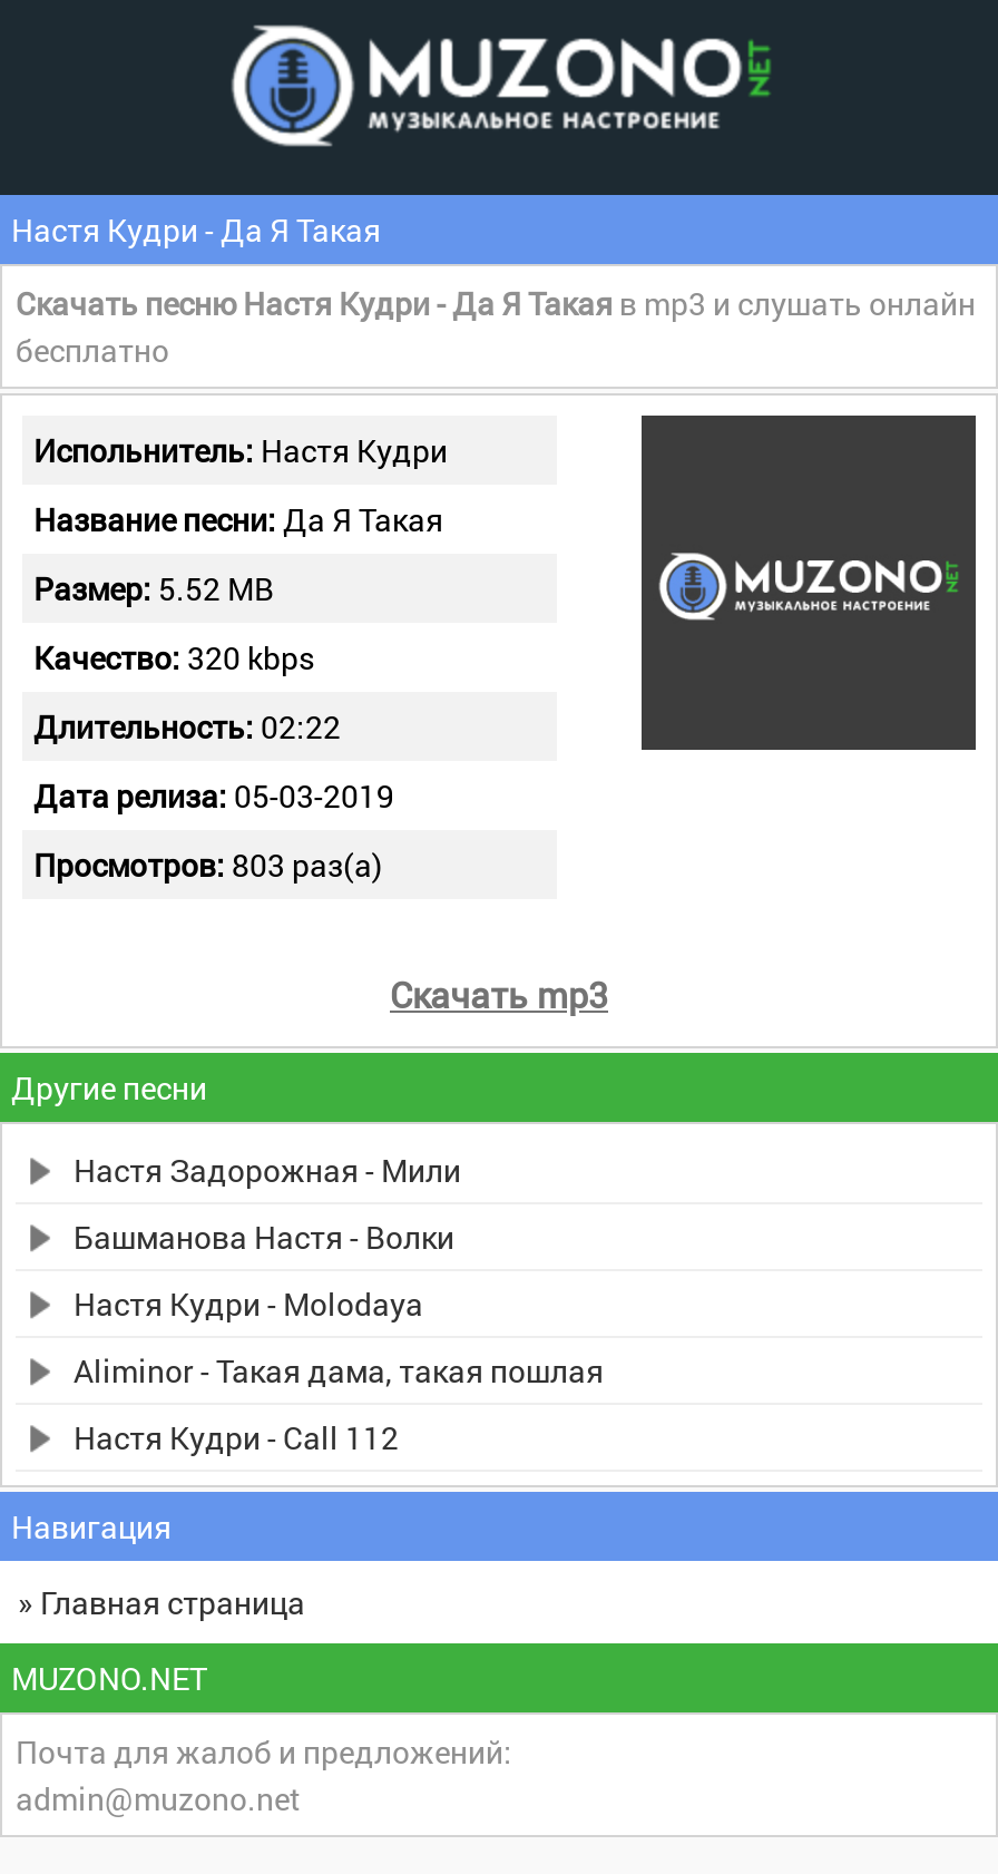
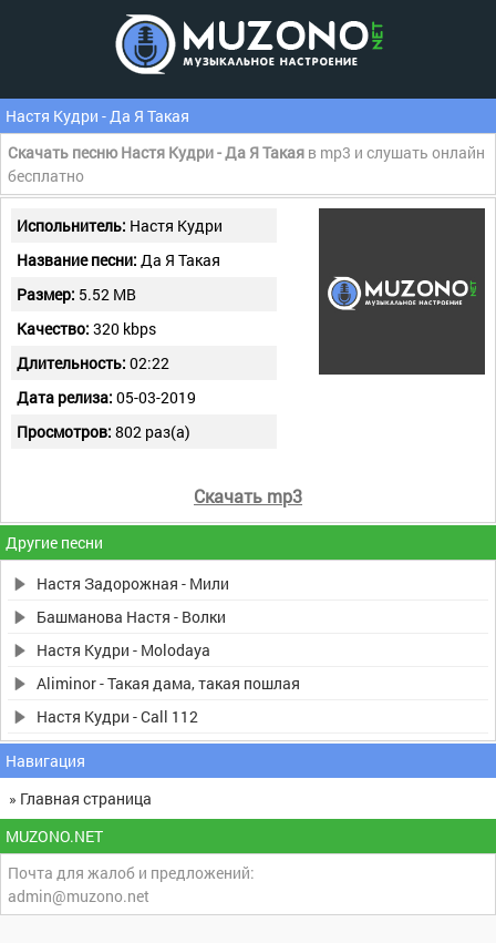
[33,843,383,886] Просмотров: 803 раз(а) -> [17,421,190,442] Просмотров: 802 раз(а)

